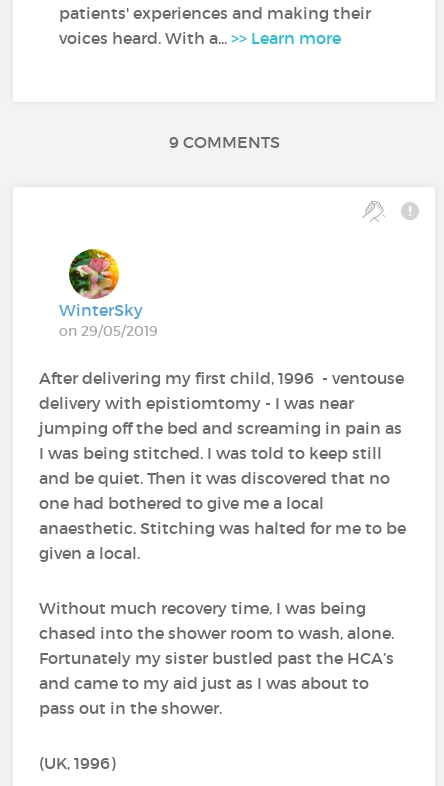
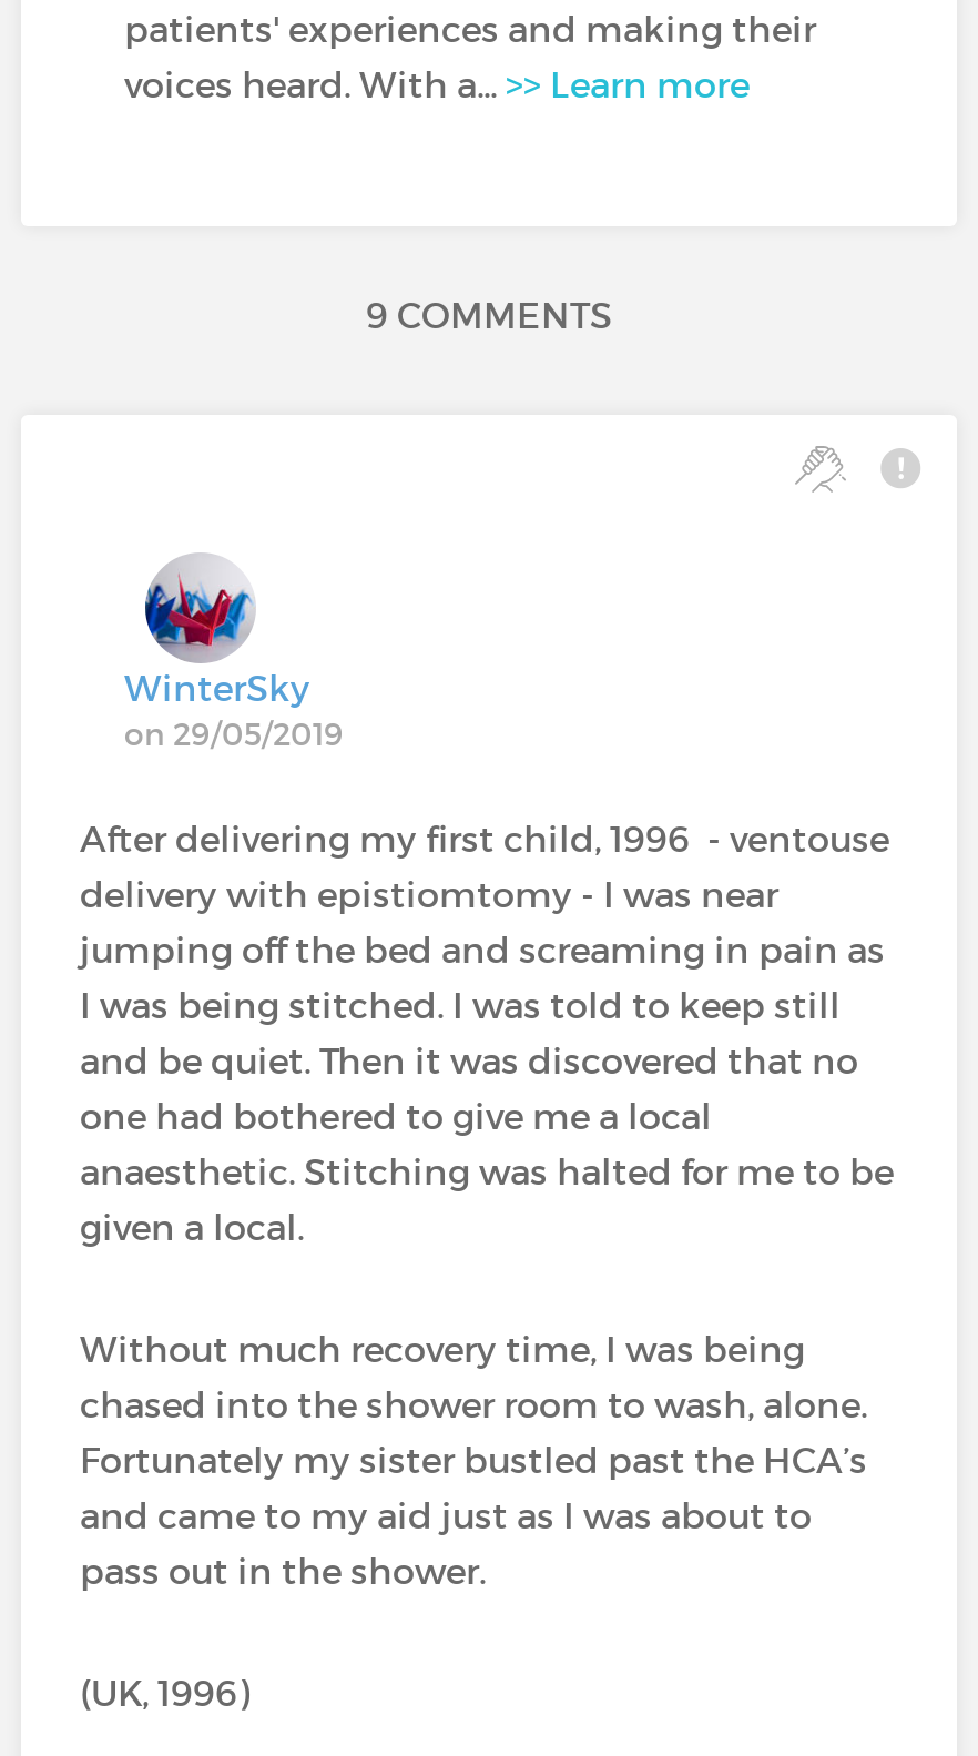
[68,248,120,298] [image] -> [143,552,256,661] [image]

